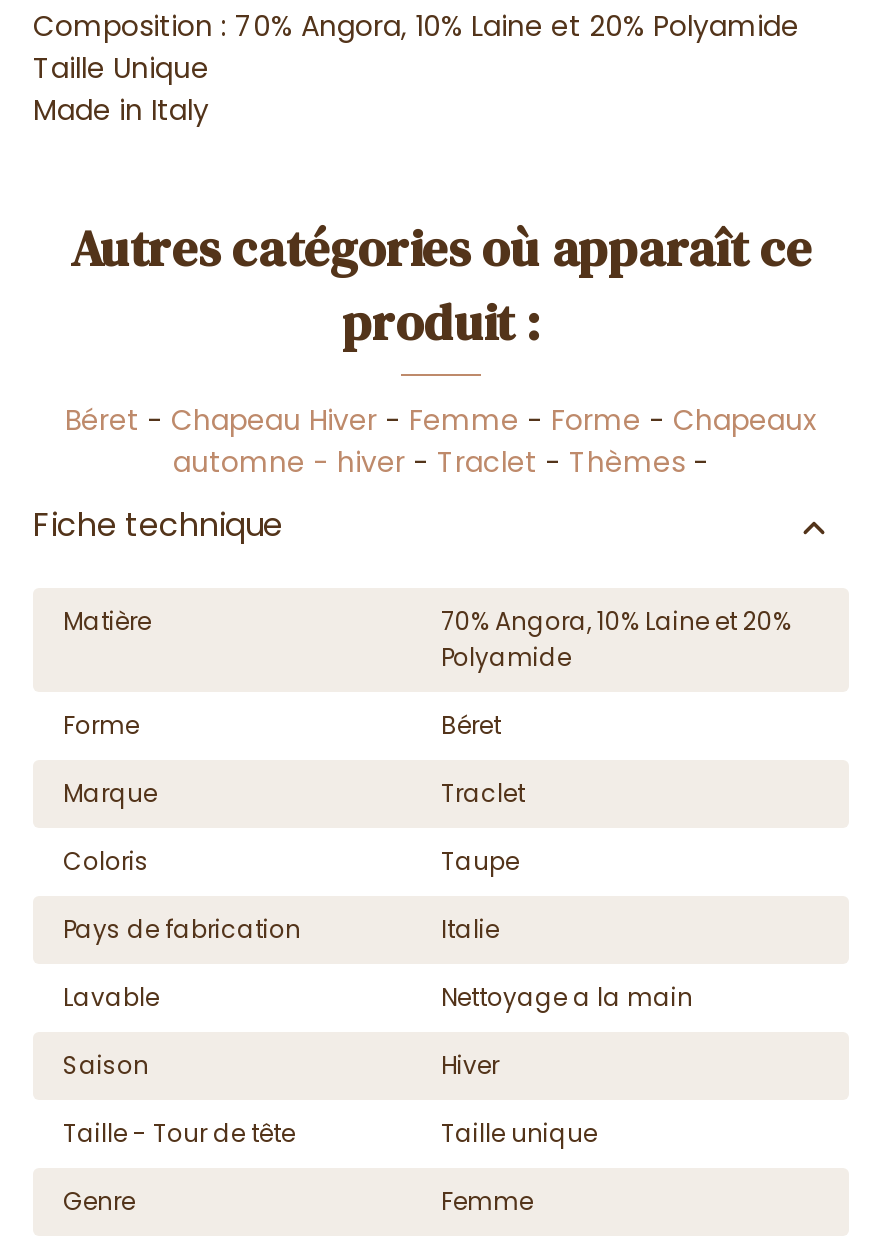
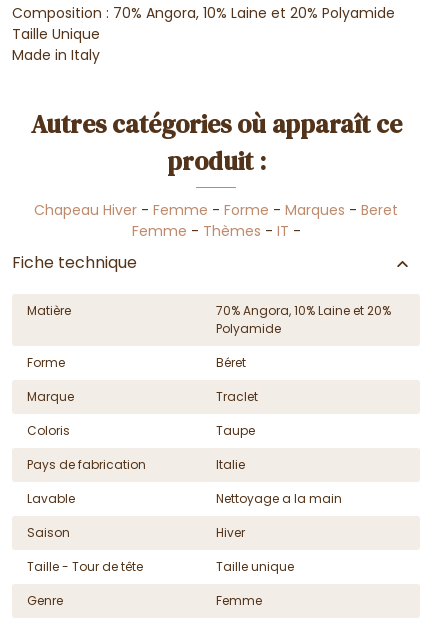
[65,399,817,481] Béret - Chapeau Hiver - Femme - Forme - Chapeaux | automne - hiver - Traclet - Thèmes - -> [34,200,398,241] Chapeau Hiver - Femme - Forme - Marques - Beret | Femme - Thèmes - IT -

